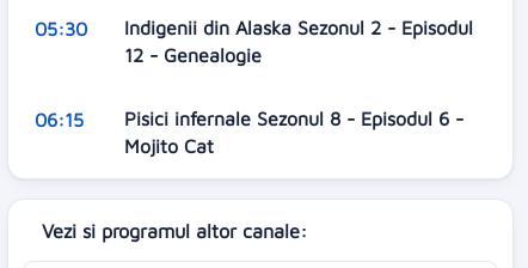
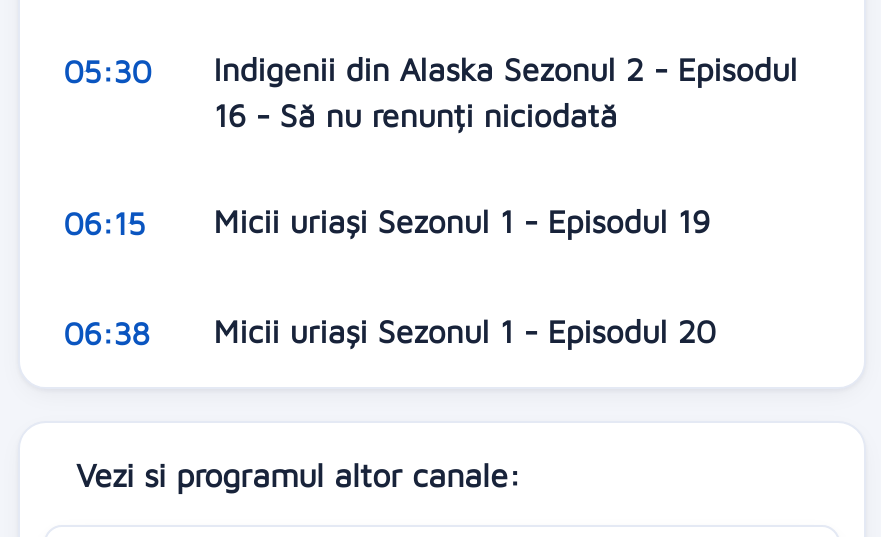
[124,44,267,65] 12 - Genealogie -> [214,97,628,133] 16 - Să nu renunți niciodată
[124,108,463,157] Pisici infernale Sezonul 8 - Episodul 6 - | Mojito Cat -> [63,204,726,351] Micii uriași Sezonul 1 - Episodul 19 | 06:38 | Micii uriași Sezonul 1 - Episodul 20

